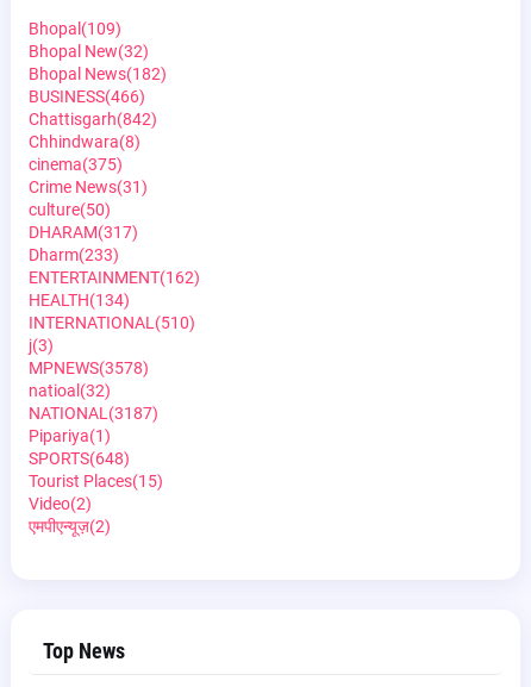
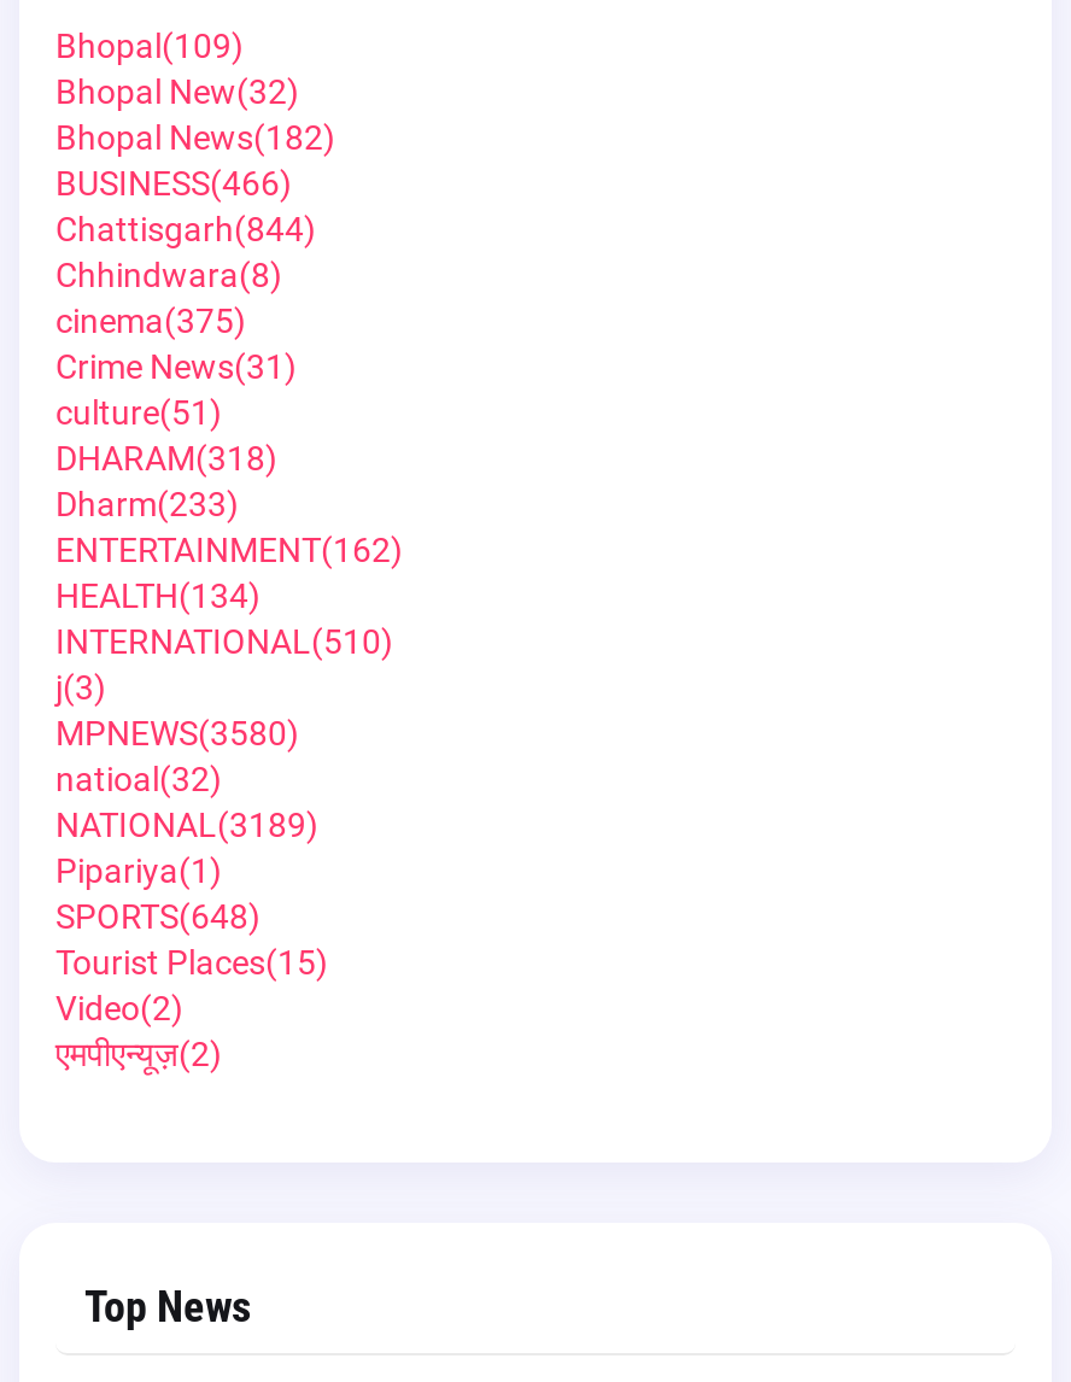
[29,110,157,129] Chattisgarh(842) -> [55,210,316,248] Chattisgarh(844)
[29,200,111,219] culture(50) -> [55,393,222,432] culture(51)
[29,223,138,242] DHARAM(317) -> [55,439,277,478] DHARAM(318)
[29,358,149,377] MPNEWS(3578) -> [55,714,299,753] MPNEWS(3580)
[29,404,158,423] NATIONAL(3187) -> [55,806,318,844] NATIONAL(3189)

